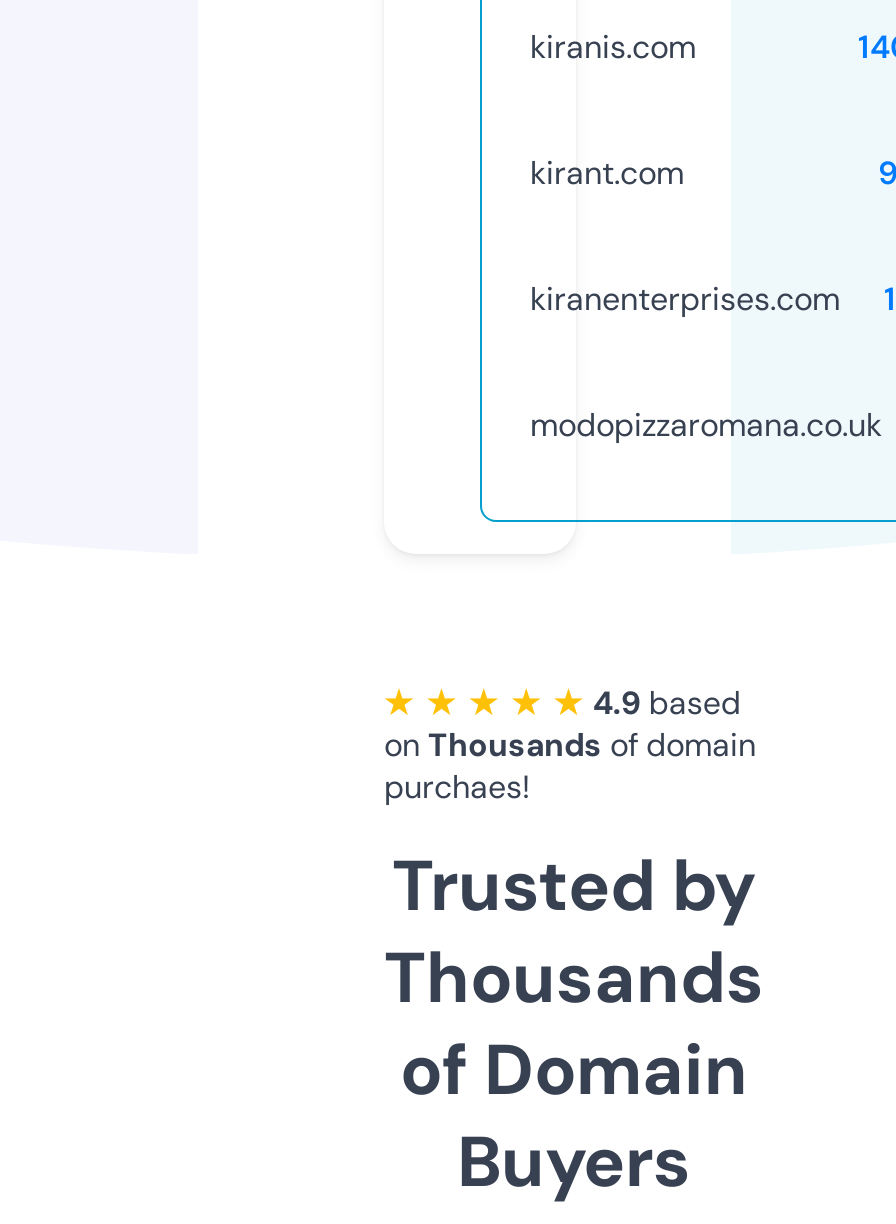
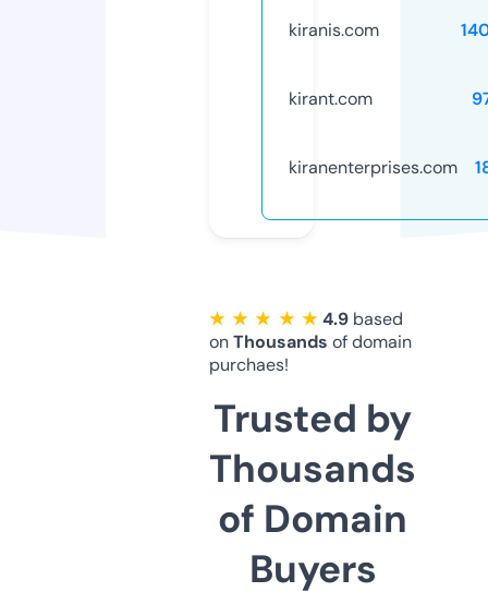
[530,404,882,446] modopizzaromana.co.uk -> none

